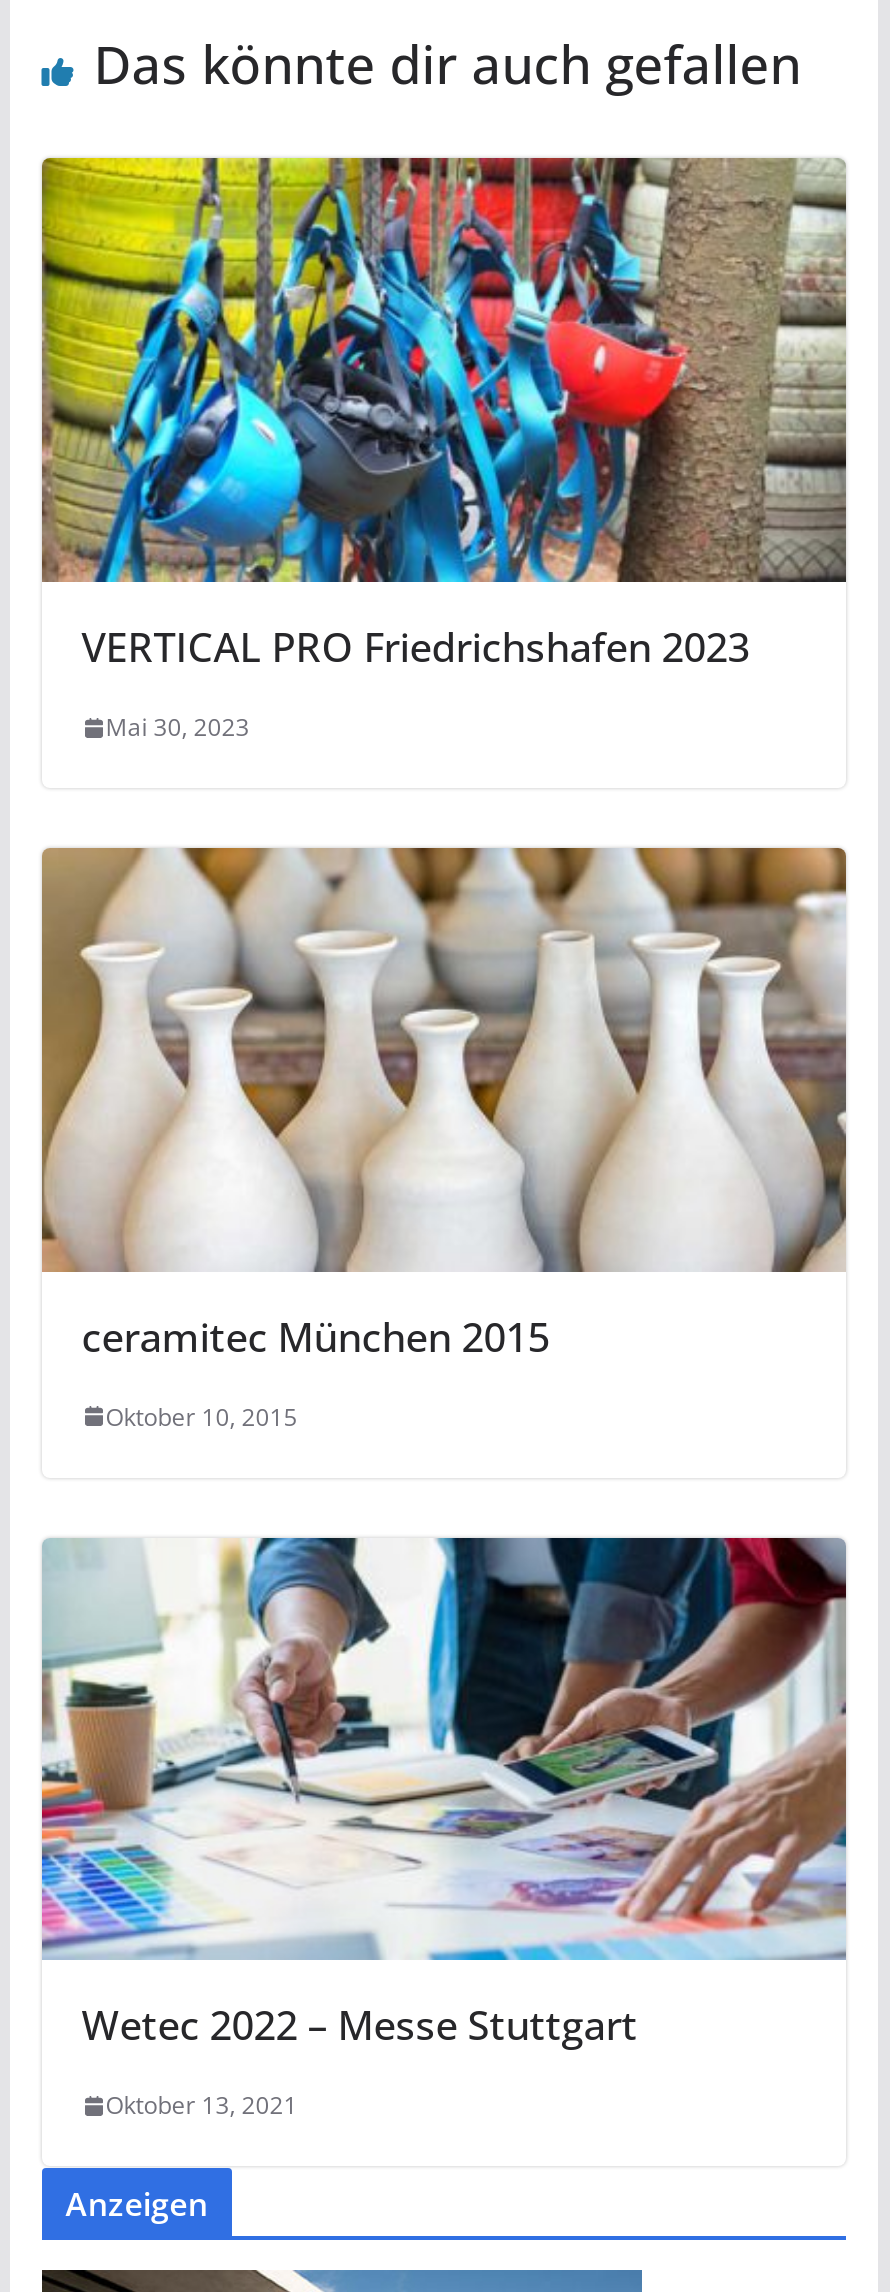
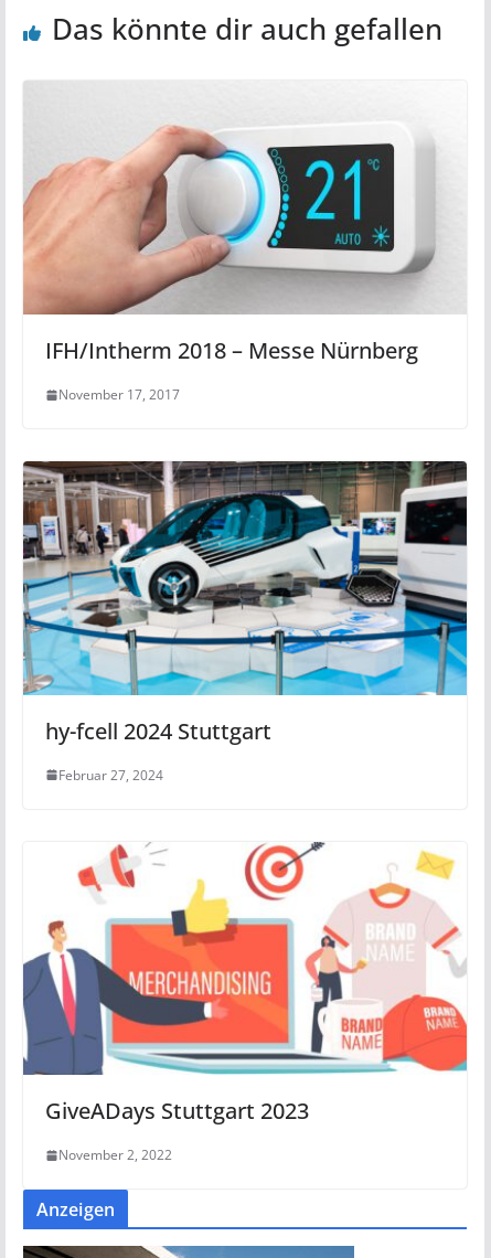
[40,156,848,674] [image] | VERTICAL PRO Friedrichshafen 2023 -> [23,81,467,365] [image] | IFH/Intherm 2018 – Messe Nürnberg
[105,710,249,744] Mai 30, 2023 -> [58,385,180,404] November 17, 2017
[40,846,848,1363] [image] | ceramitec München 2015 -> [22,460,468,746] [image] | hy-fcell 2024 Stuttgart
[105,1399,297,1433] Oktober 10, 2015 -> [58,765,163,784] Februar 27, 2024
[40,1536,848,2052] [image] | Wetec 2022 – Messe Stuttgart -> [22,841,468,1126] [image] | GiveADays Stuttgart 2023
[105,2088,297,2122] Oktober 13, 2021 -> [58,1146,172,1164] November 2, 2022

